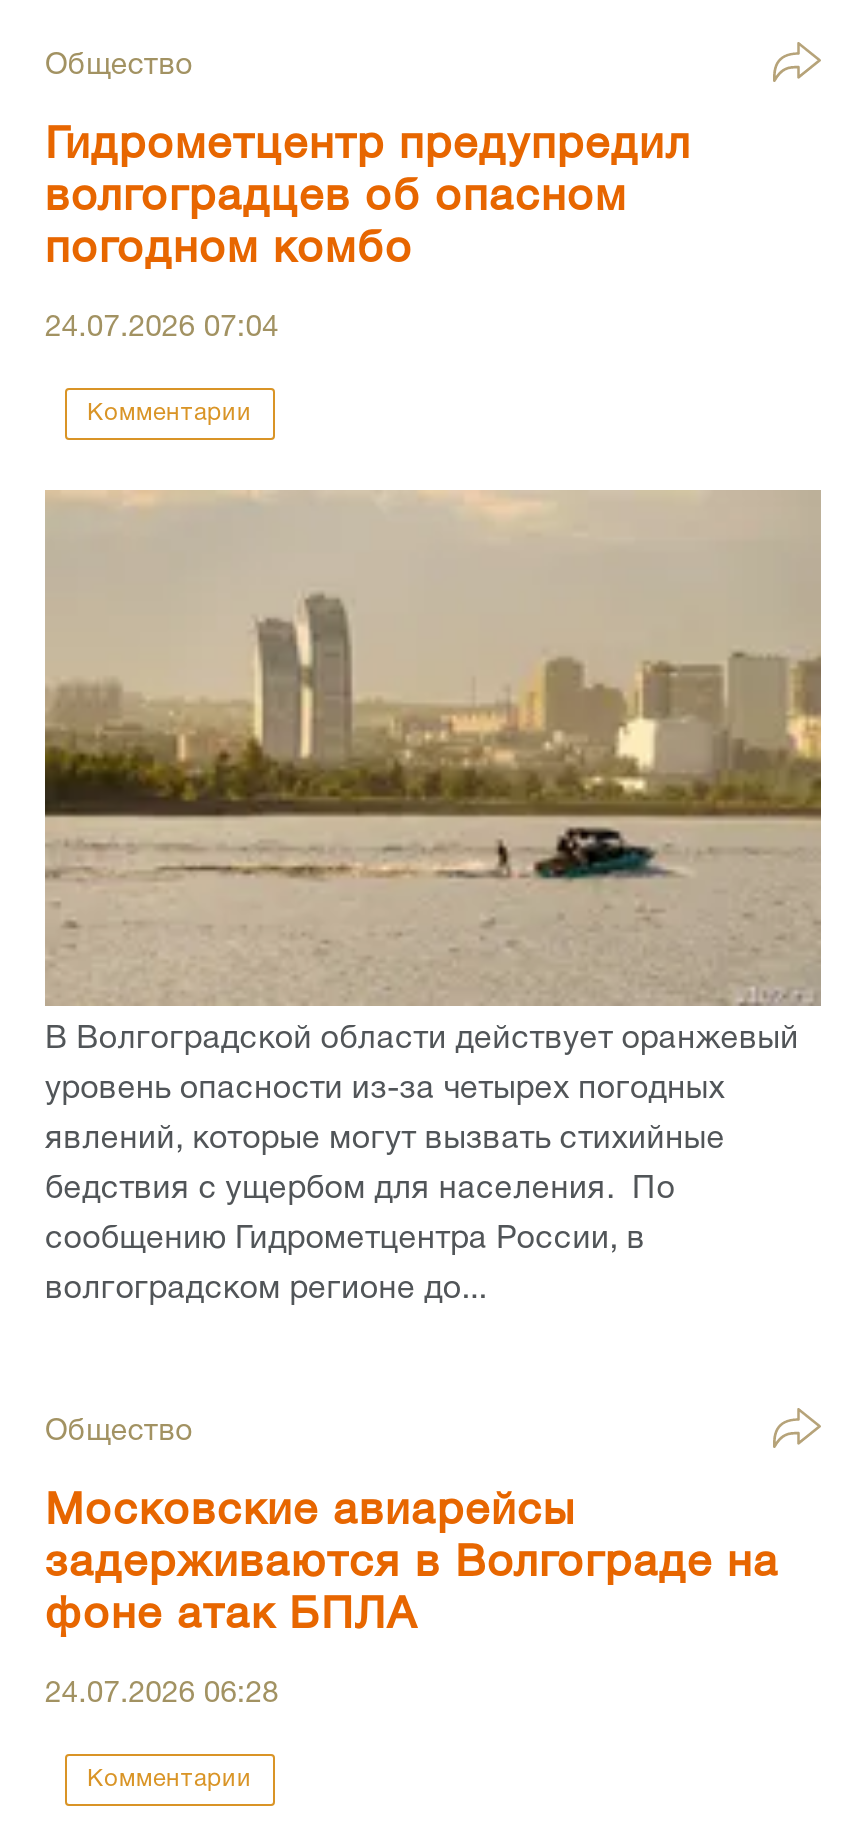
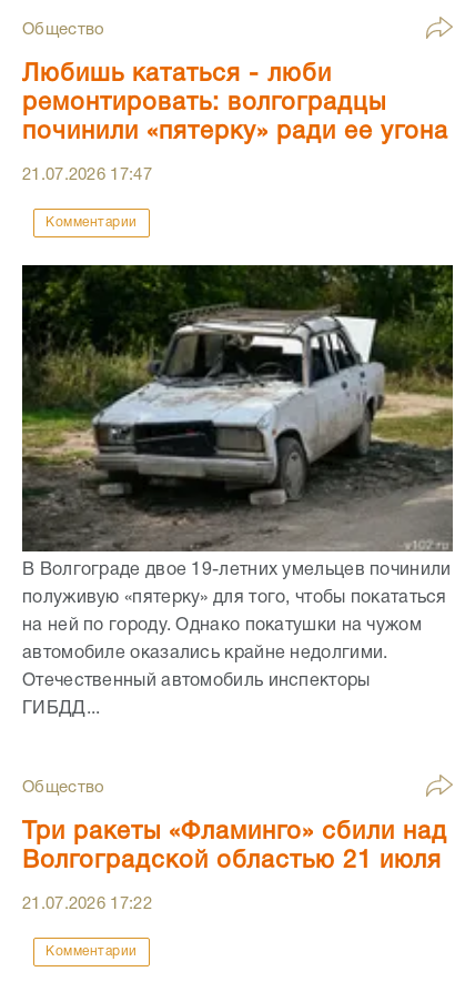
[45,125,691,269] Гидрометцентр предупредил | волгоградцев об опасном | погодном комбо -> [22,64,448,144] Любишь кататься - люби | ремонтировать: волгоградцы | починили «пятерку» ради ее угона
[45,313,279,341] 24.07.2026 07:04 -> [22,168,152,184] 21.07.2026 17:47
[43,488,823,1053] [image] | В Волгоградской области действует оранжевый -> [21,264,454,579] [image] | В Волгограде двое 19-летних умельцев починили
[45,1075,725,1103] уровень опасности из-за четырех погодных -> [22,591,447,606] полуживую «пятерку» для того, чтобы покататься
[45,1125,725,1153] явлений, которые могут вызвать стихийные -> [22,619,422,634] на ней по городу. Однако покатушки на чужом
[45,1175,675,1203] бедствия с ущербом для населения. По -> [22,646,388,662] автомобиле оказались крайне недолгими.
[45,1225,645,1253] сообщению Гидрометцентра России, в -> [22,674,370,690] Отечественный автомобиль инспекторы
[45,1275,487,1303] волгоградском регионе до... -> [22,702,100,717] ГИБДД...
[45,1491,779,1635] Московские авиарейсы | задерживаются в Волгограде на | фоне атак БПЛА -> [22,822,447,873] Три ракеты «Фламинго» сбили над | Волгоградской областью 21 июля
[45,1679,279,1707] 24.07.2026 06:28 -> [22,897,152,913] 21.07.2026 17:22

